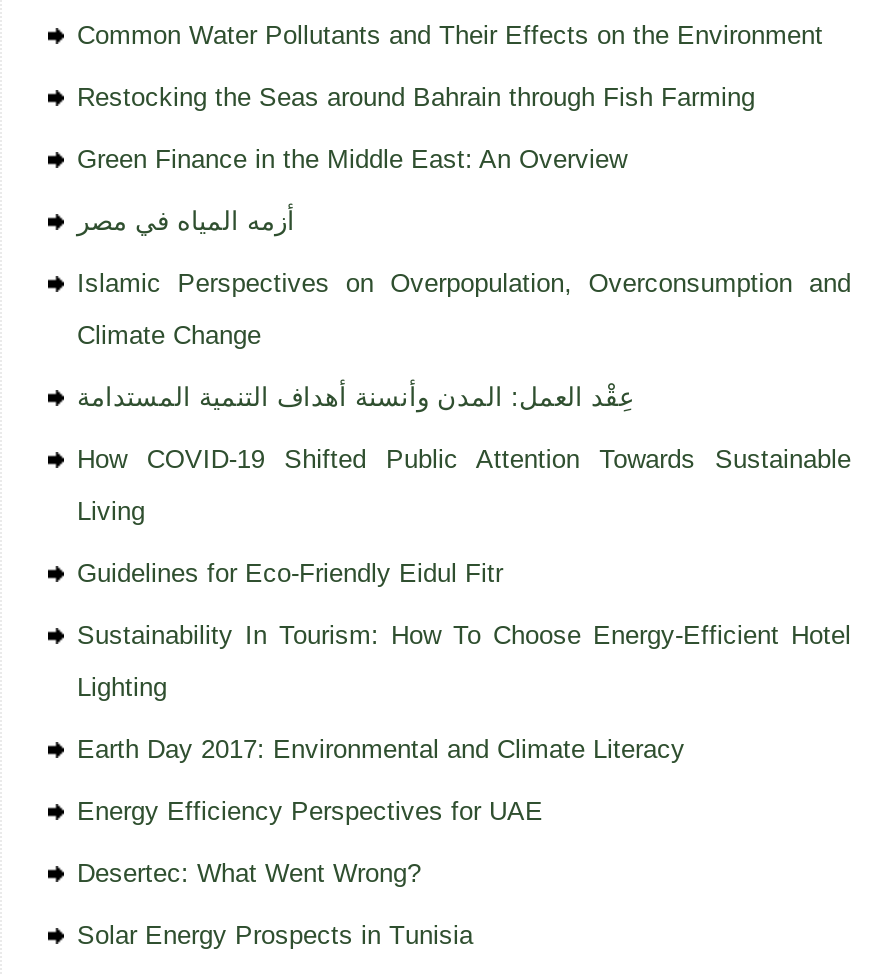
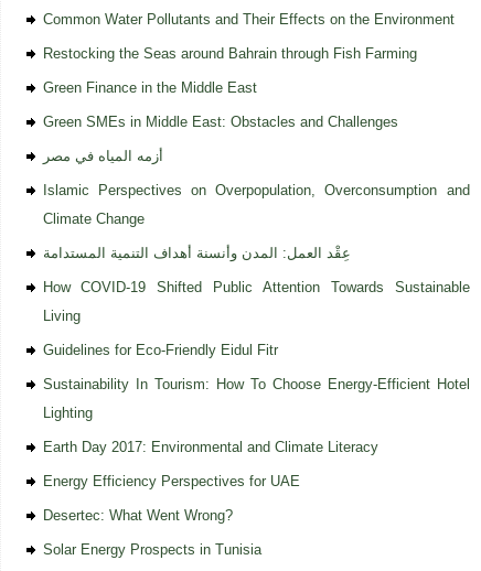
[77,144,627,174] Green Finance in the Middle East: An Overview -> [42,79,398,130] Green Finance in the Middle East | Green SMEs in Middle East: Obstacles and Challenges

